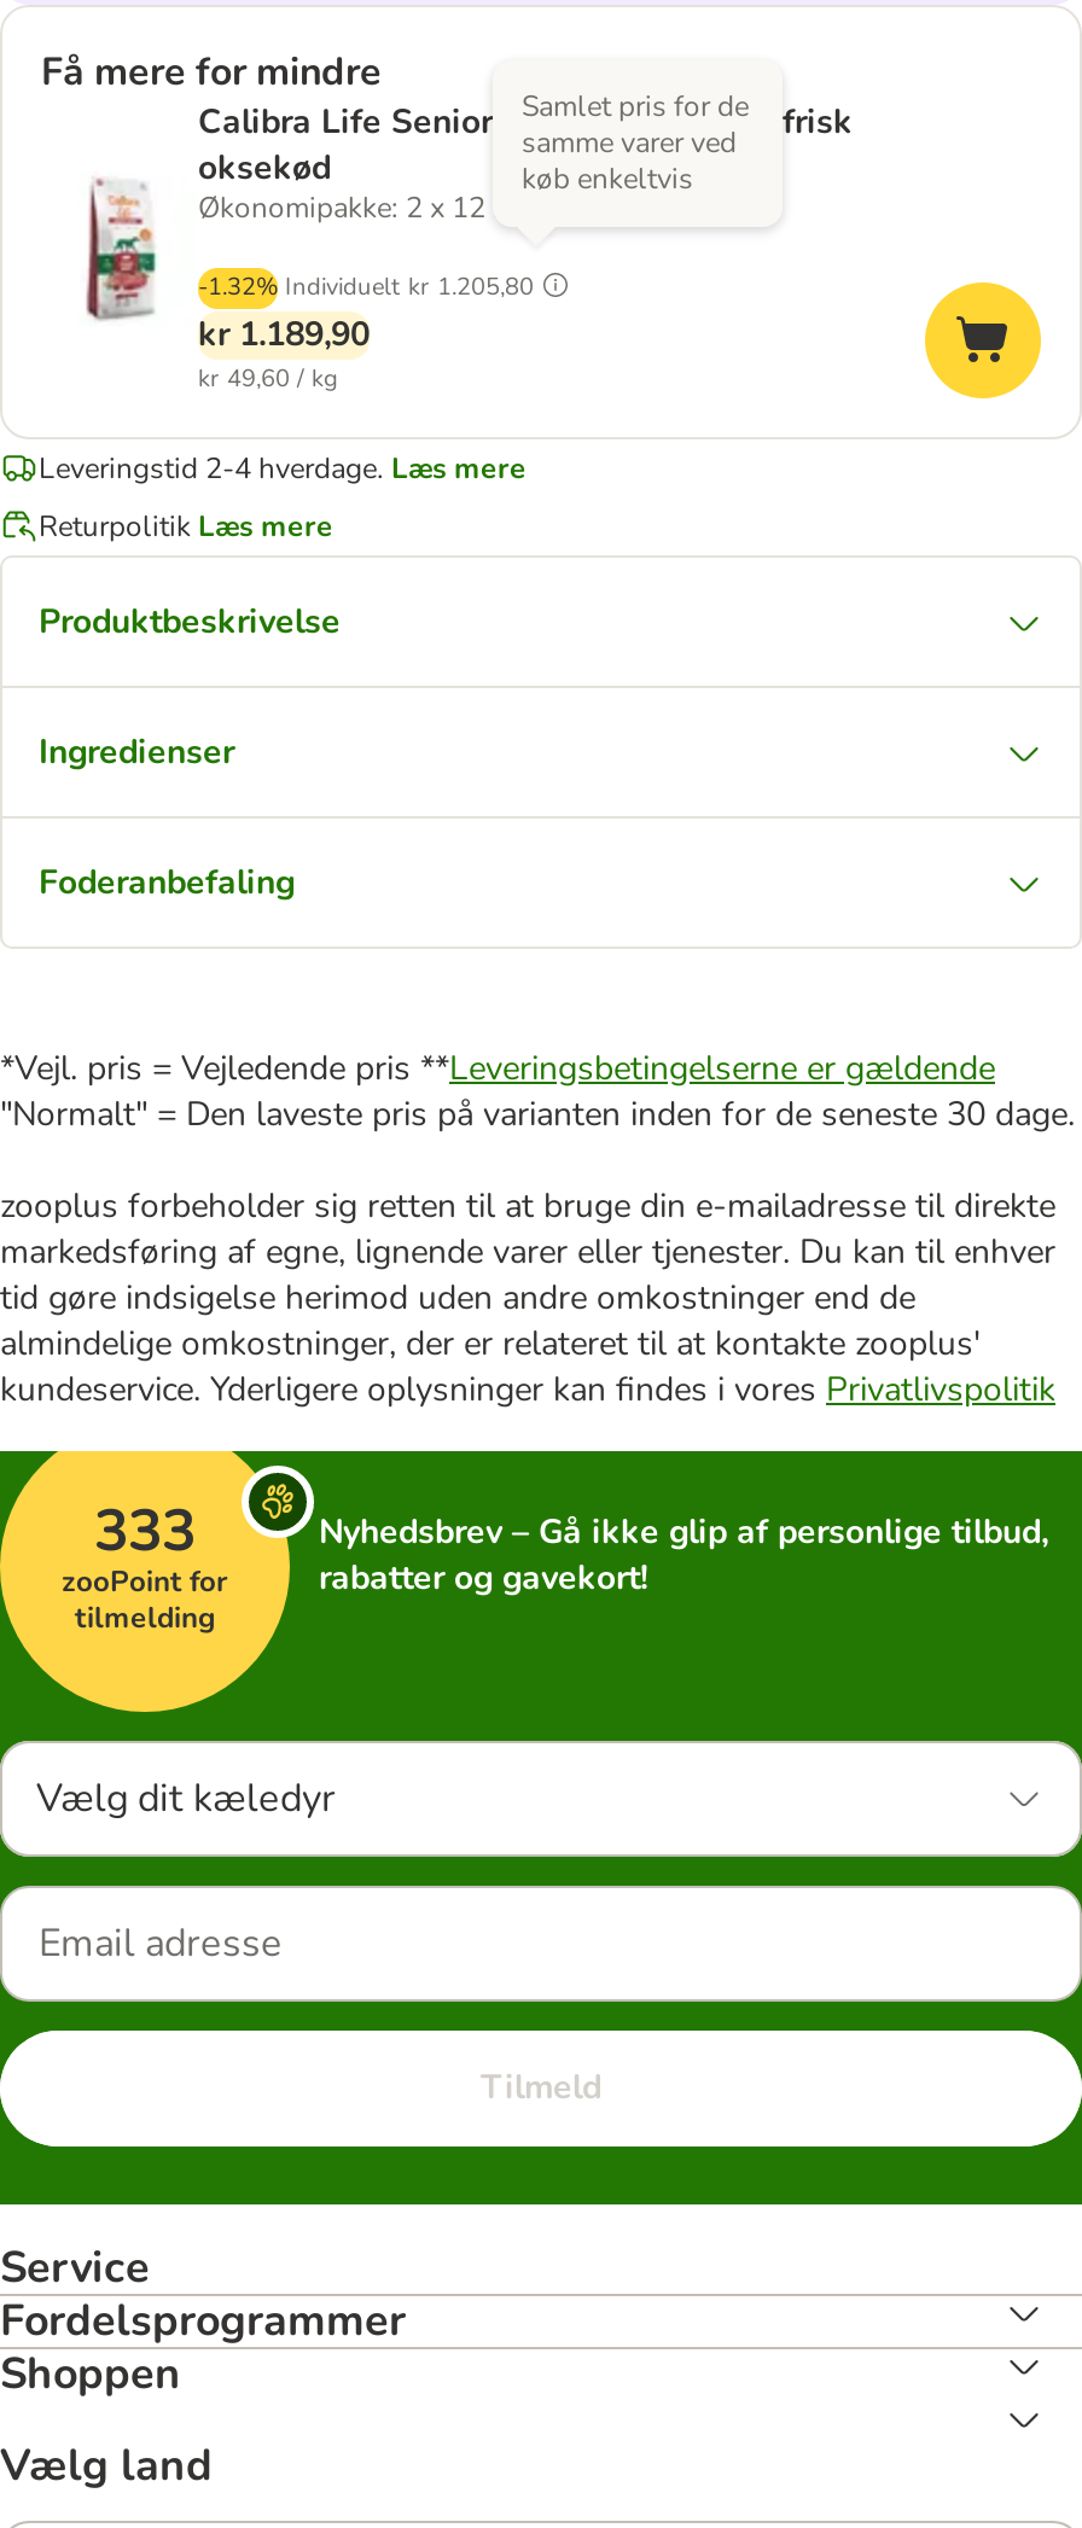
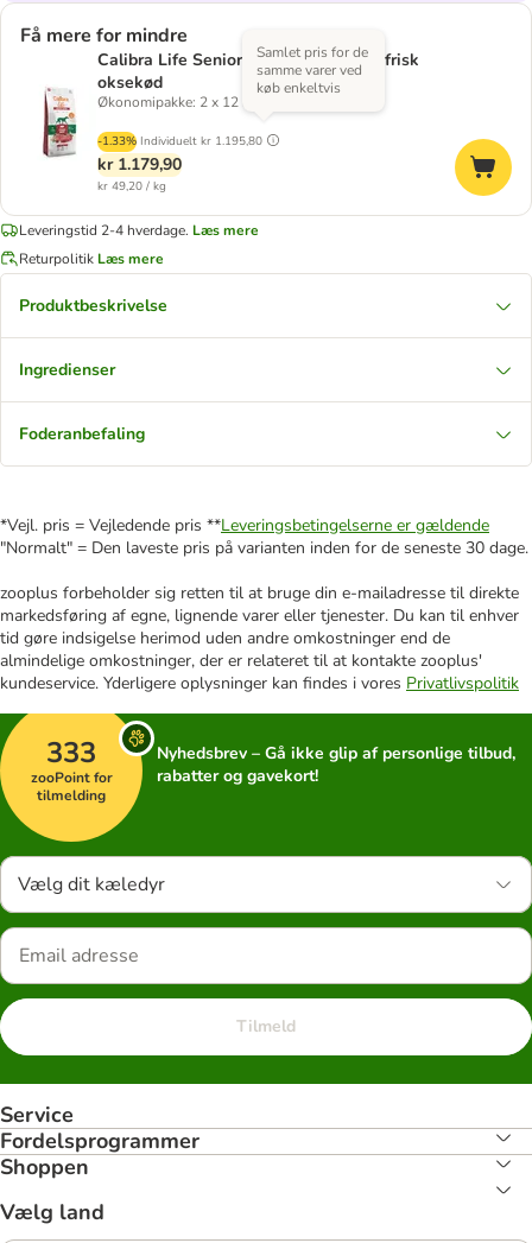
[198,270,534,304] -1.32% Individuelt kr 1.205,80 -> [97,133,262,150] -1.33% Individuelt kr 1.195,80
[198,311,370,357] kr 1.189,90 -> [97,153,182,176] kr 1.179,90
[198,362,338,396] kr 49,60 / kg -> [97,178,166,195] kr 49,20 / kg

